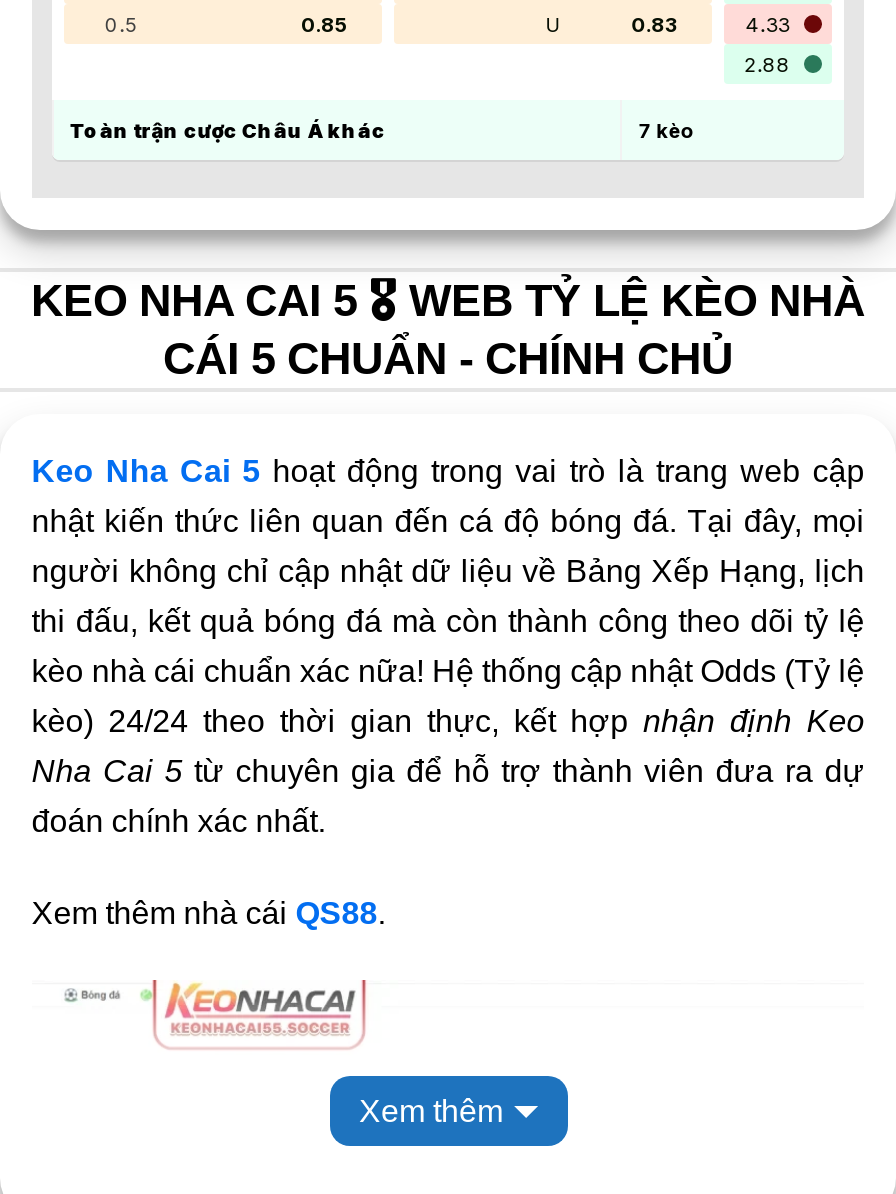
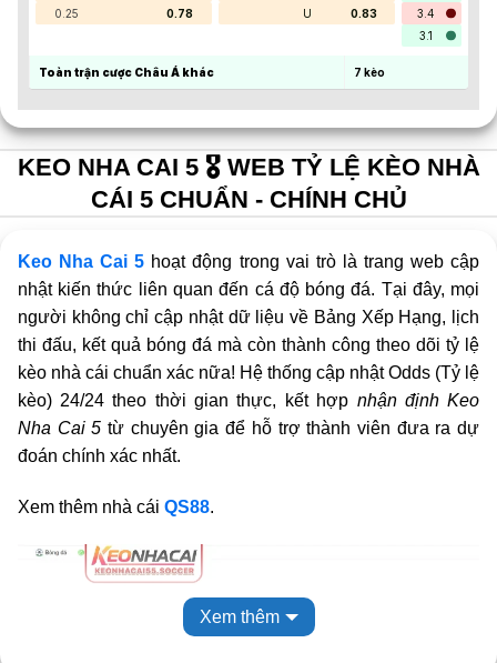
[105,11,137,35] 0.5 -> [55,6,79,19] 0.25
[301,11,349,35] 0.85 -> [167,6,194,19] 0.78
[745,11,789,35] 4.33 -> [417,6,435,19] 3.4
[744,51,790,75] 2.88 -> [419,28,432,42] 3.1

